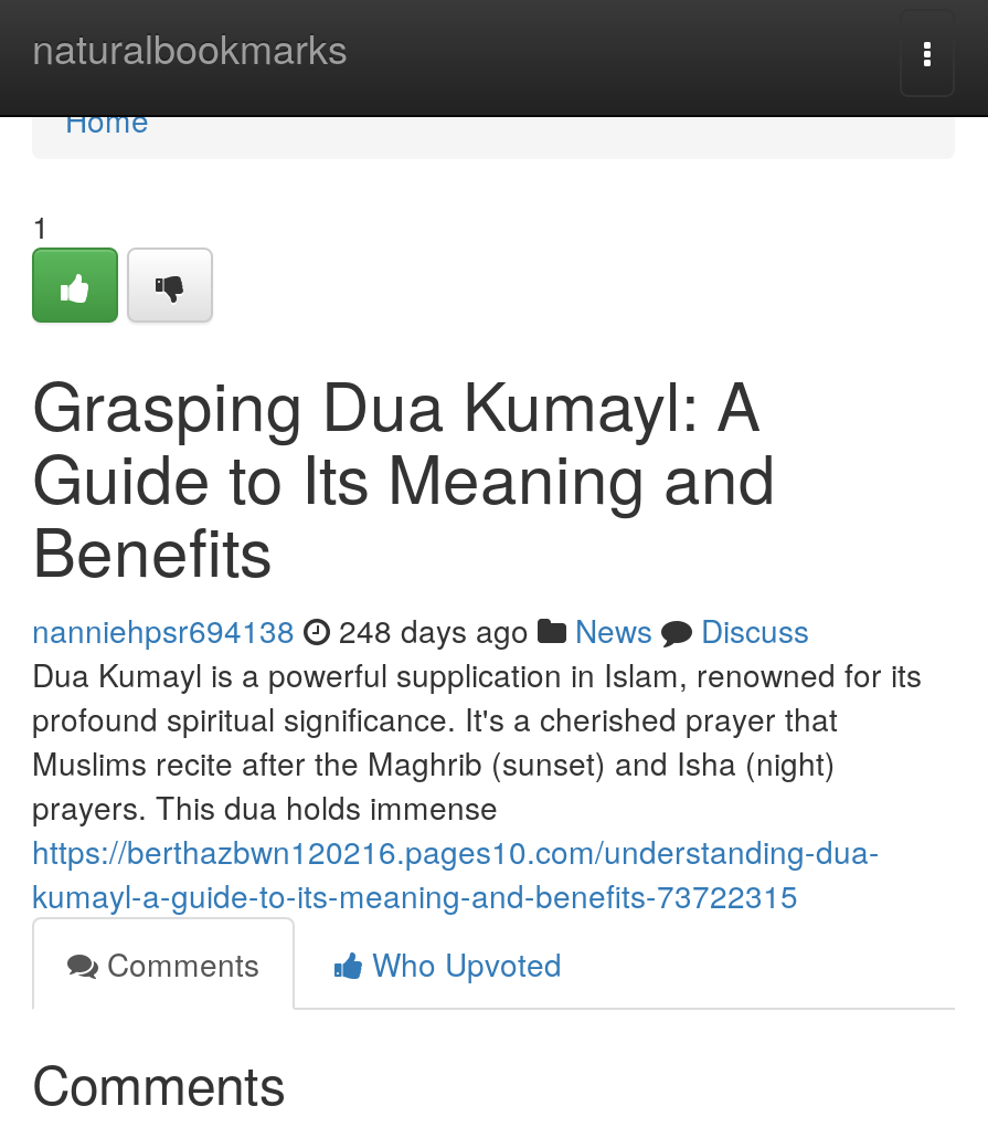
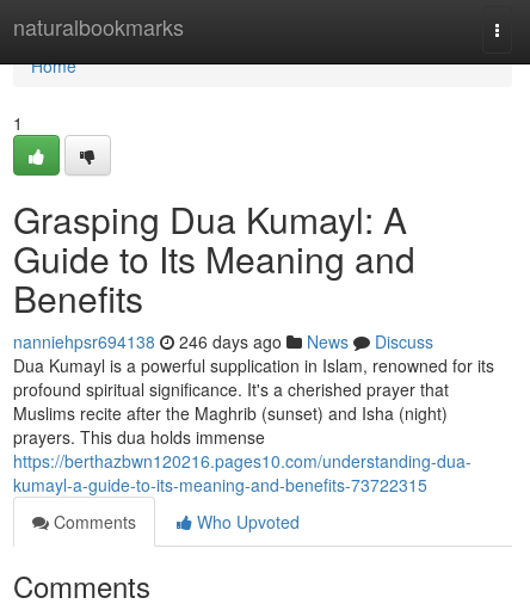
[32,608,809,652] nanniehpsr694138 248 days ago News Discuss -> [13,329,433,353] nanniehpsr694138 246 days ago News Discuss

